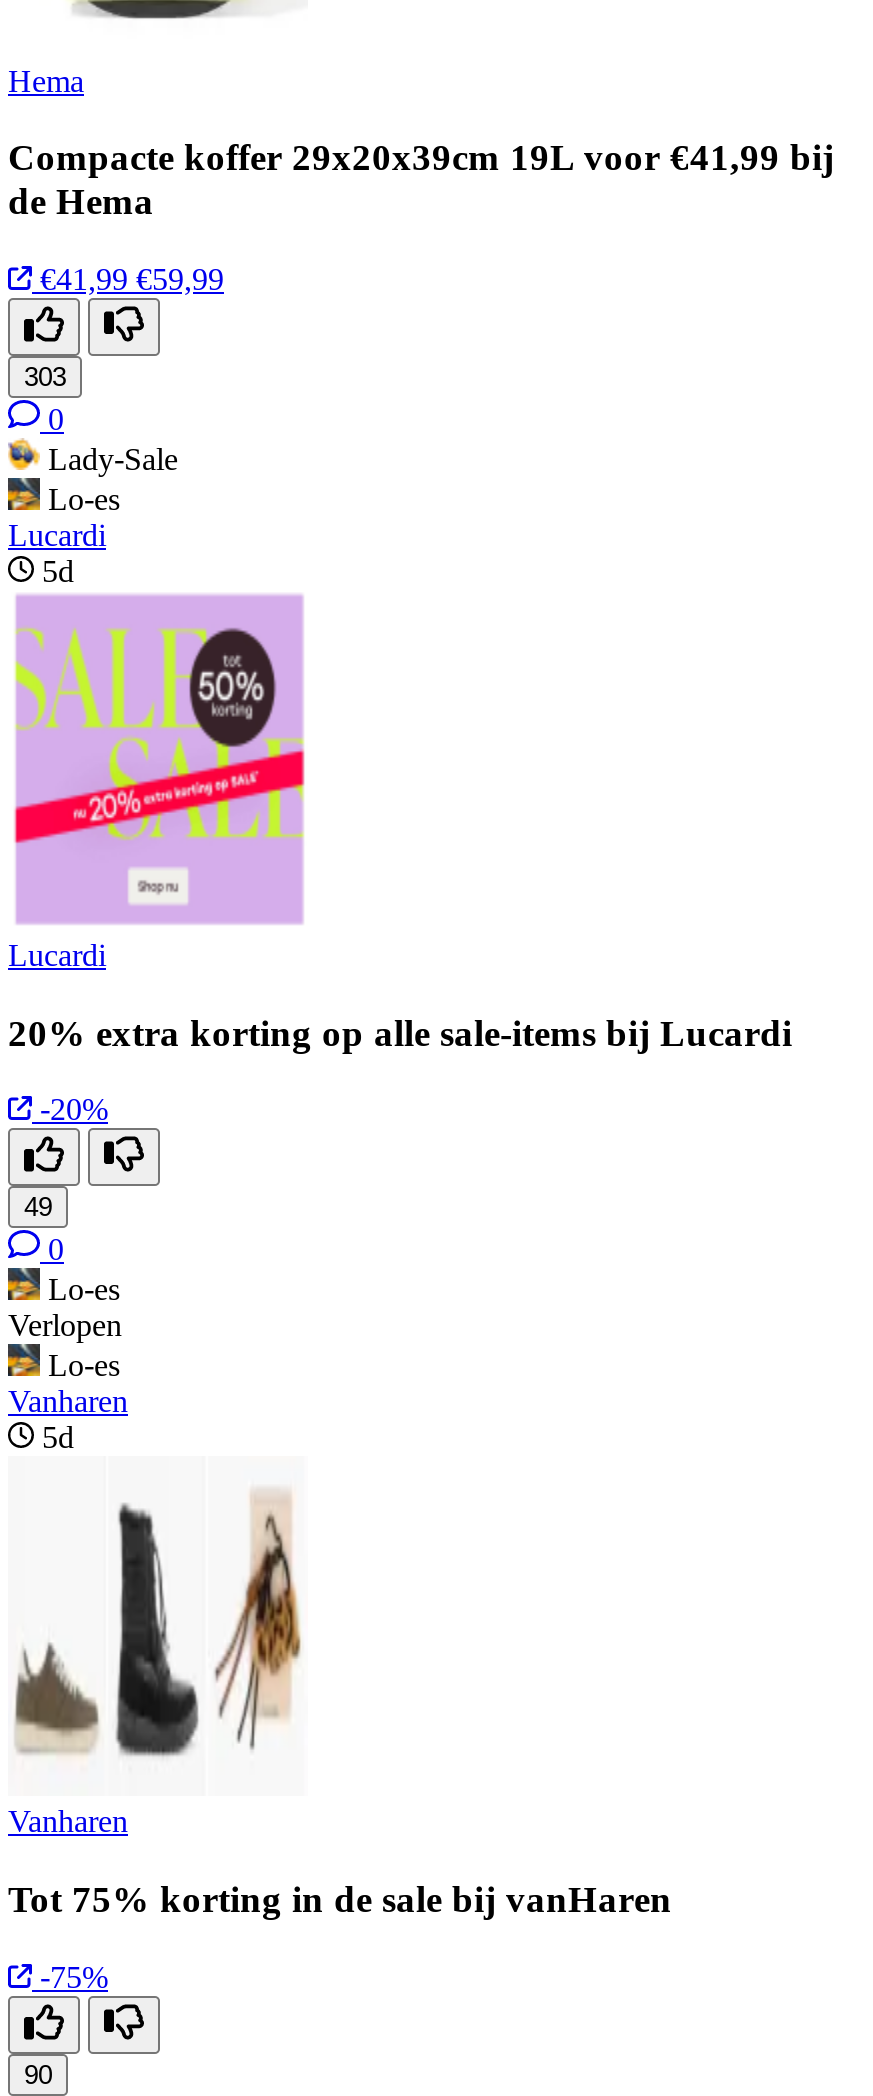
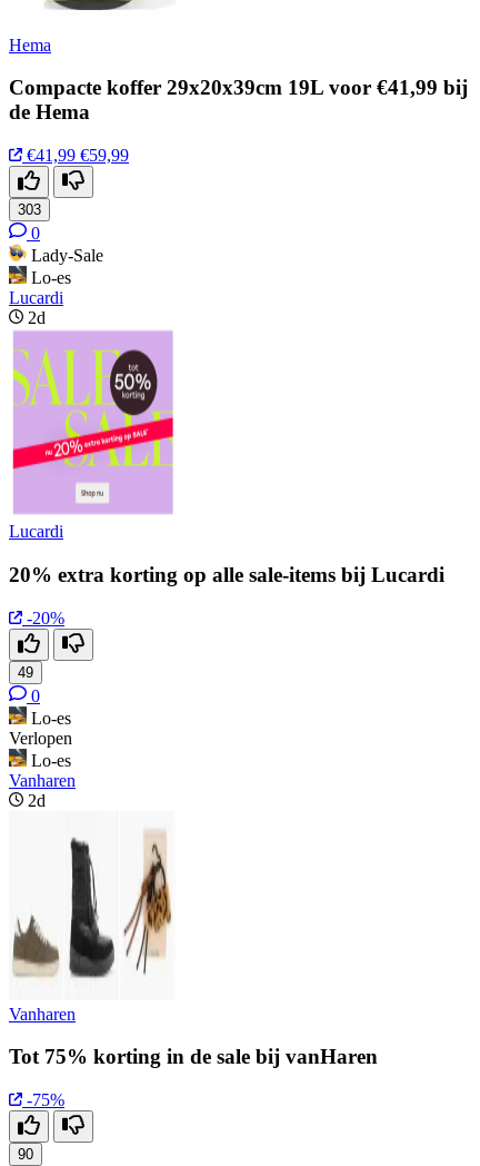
[42,554,74,588] 5d -> [28,308,46,327] 2d
[42,1421,74,1455] 5d -> [28,791,46,810] 2d

